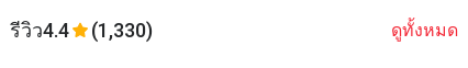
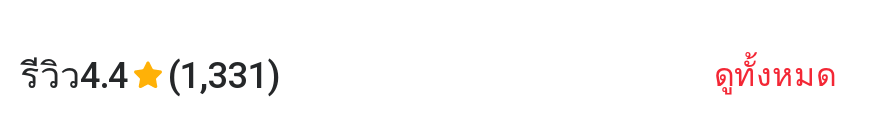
[10,19,153,42] รีวิว4.4 (1,330) -> [20,54,280,96] รีวิว4.4 (1,331)

